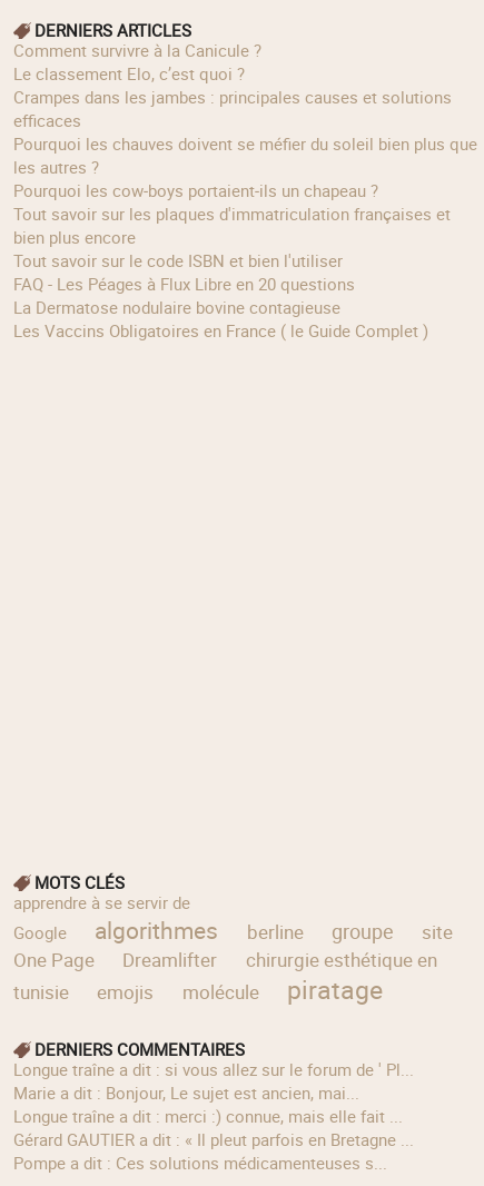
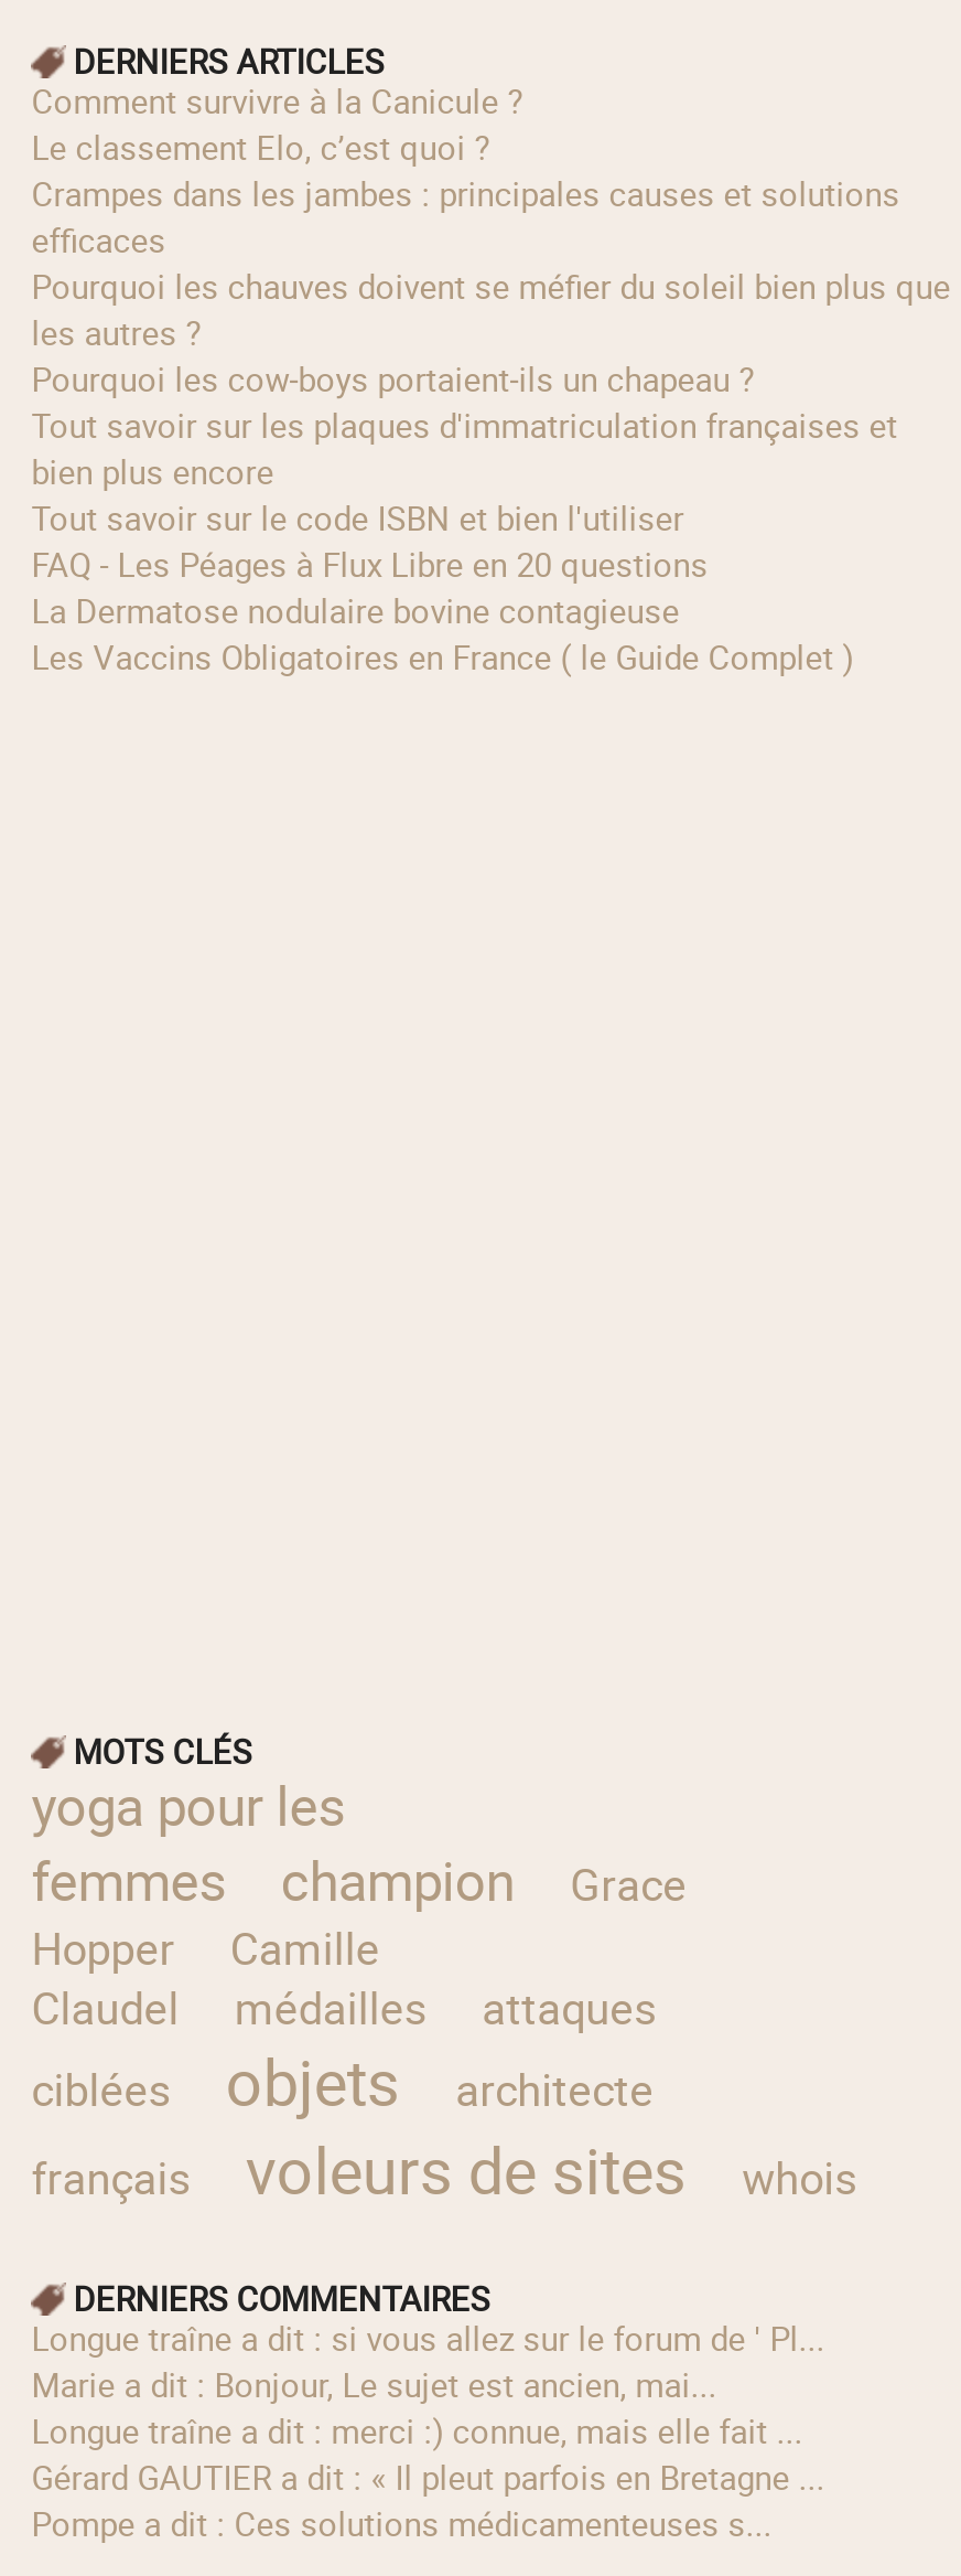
[14,891,453,1007] apprendre à se servir de | Google | algorithmes | berline | groupe | site | One Page | Dreamlifter | chirurgie esthétique en | tunisie | emojis | molécule | piratage -> [31,1769,857,2212] yoga pour les | femmes | champion | Grace | Hopper | Camille | Claudel | médailles | attaques | ciblées | objets | architecte | français | voleurs de sites | whois

